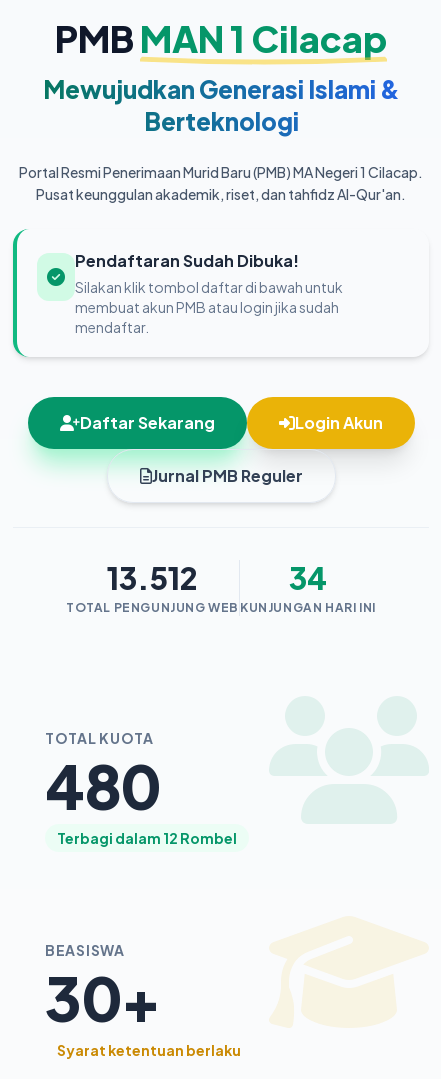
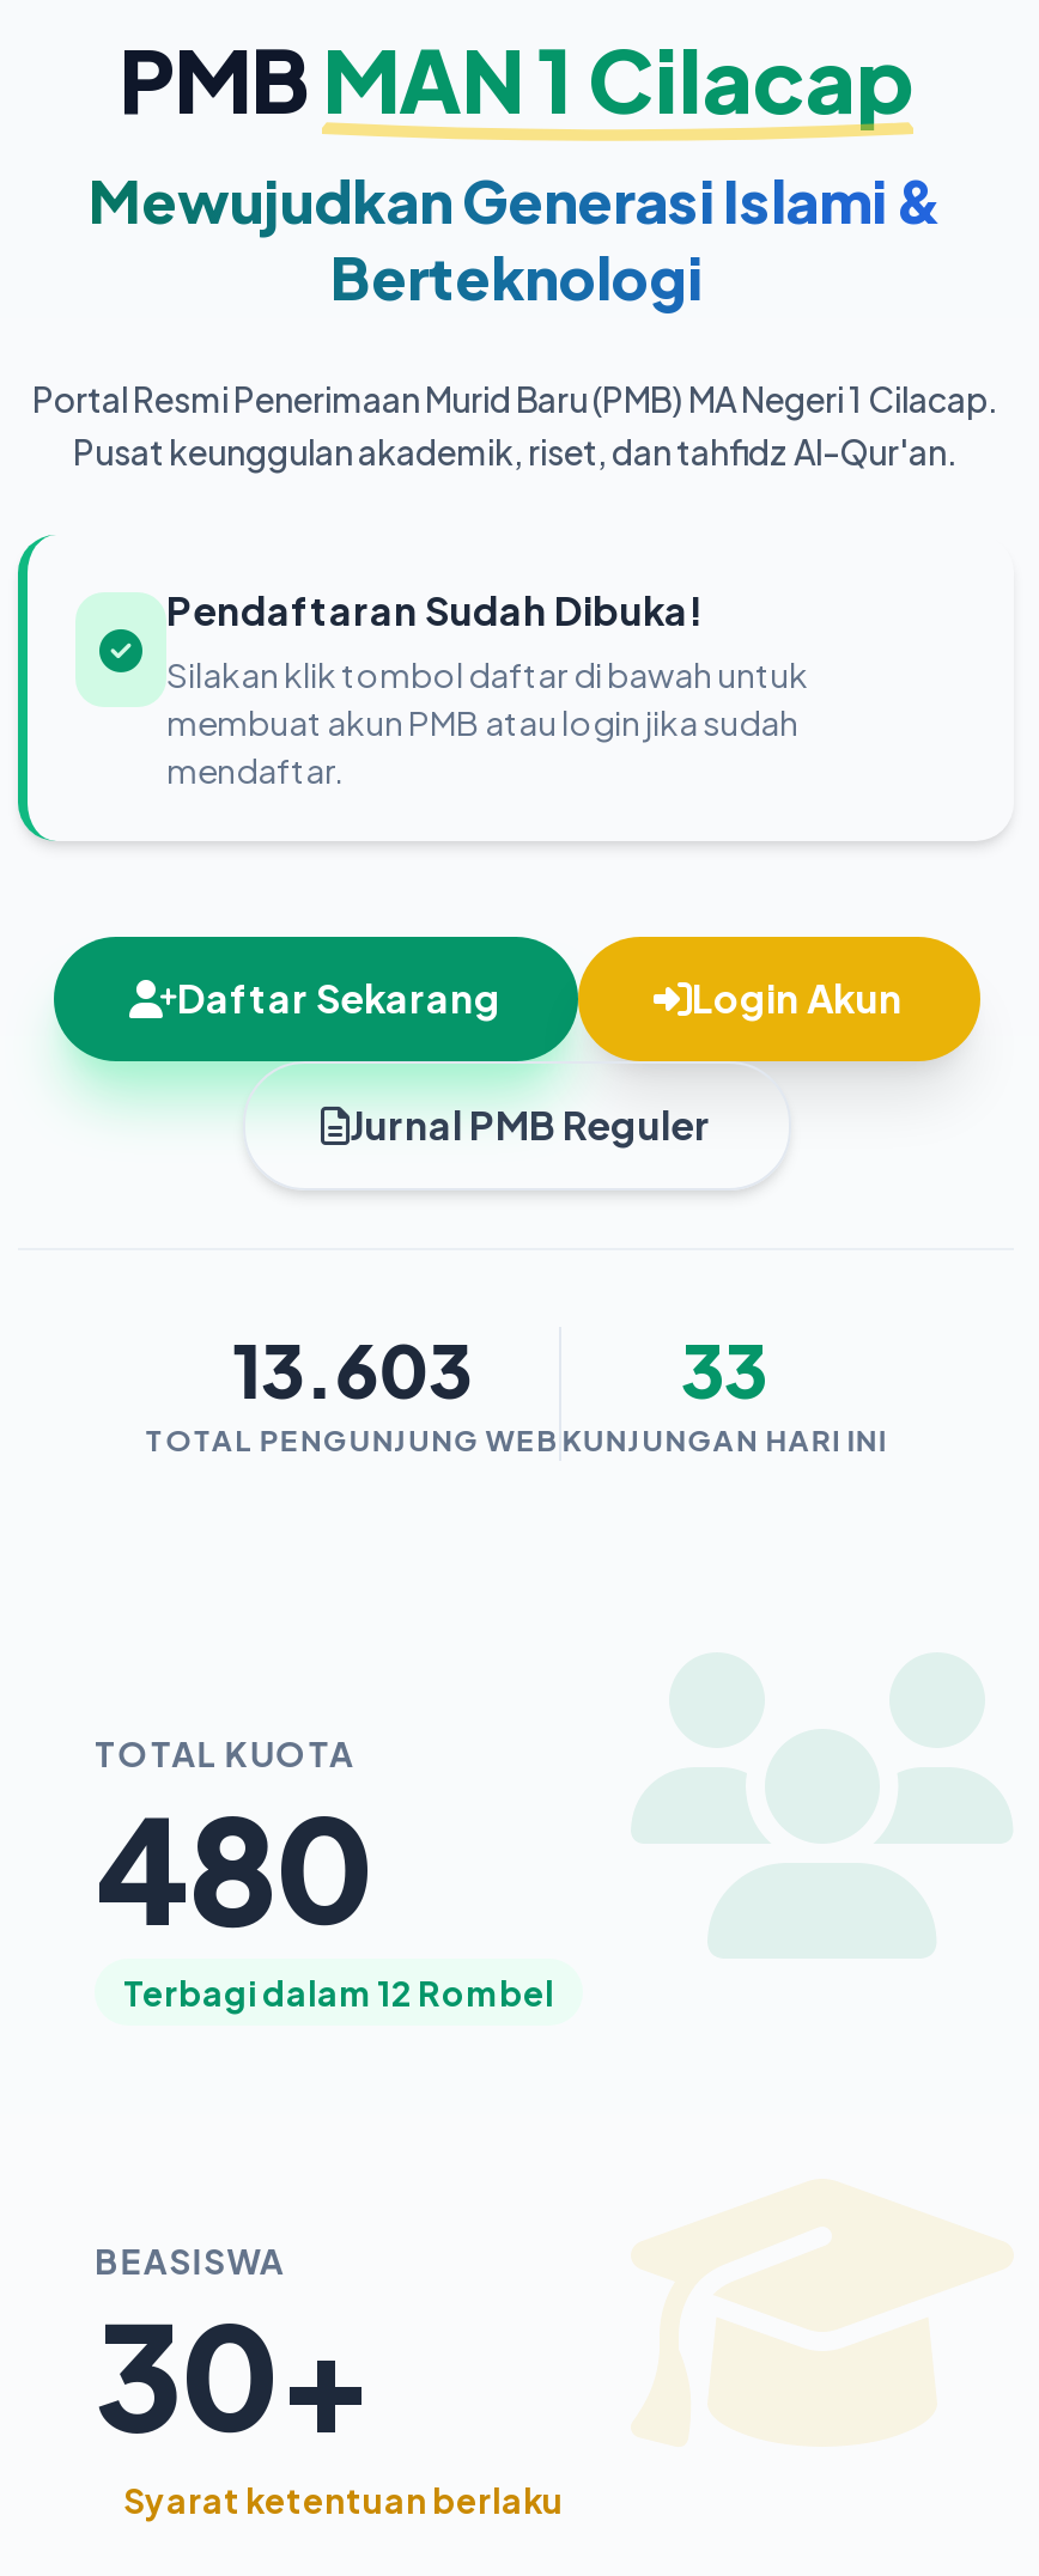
[107,559,198,597] 13.512 -> [232,1325,472,1416] 13.603
[289,559,327,597] 34 -> [681,1325,767,1416] 33

